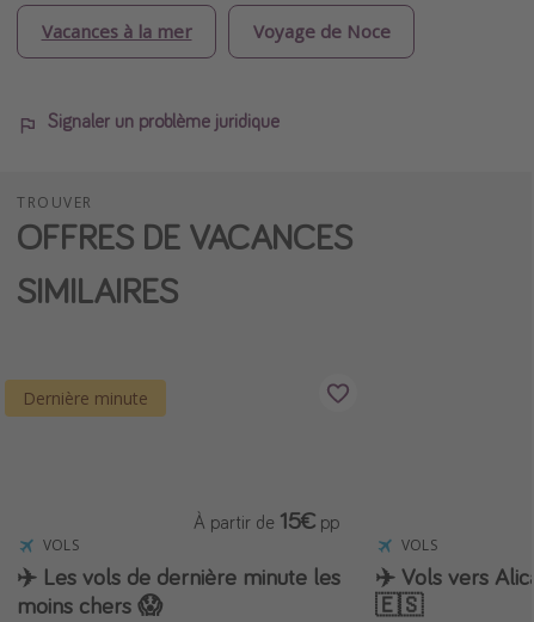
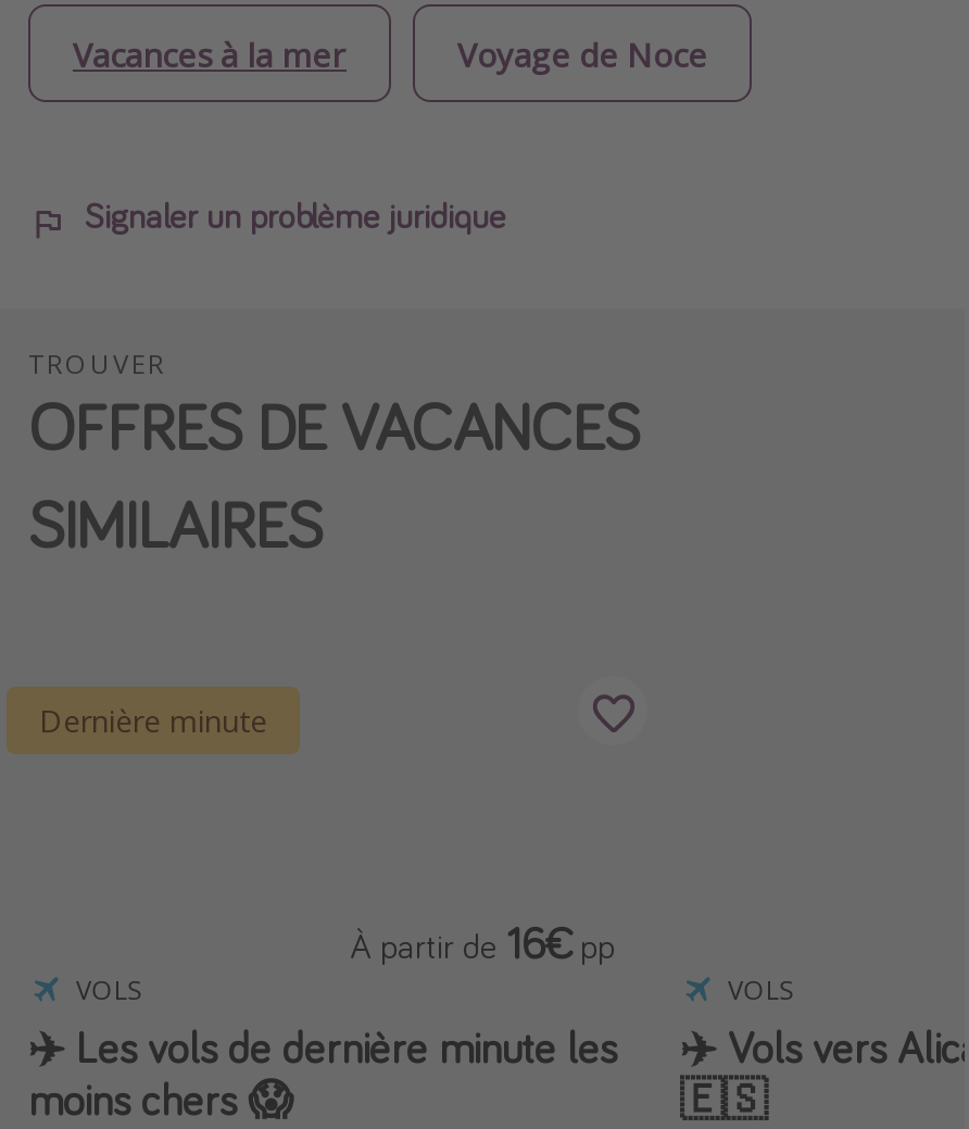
[194,505,339,535] À partir de 15€pp -> [350,916,615,970] À partir de 16€pp

